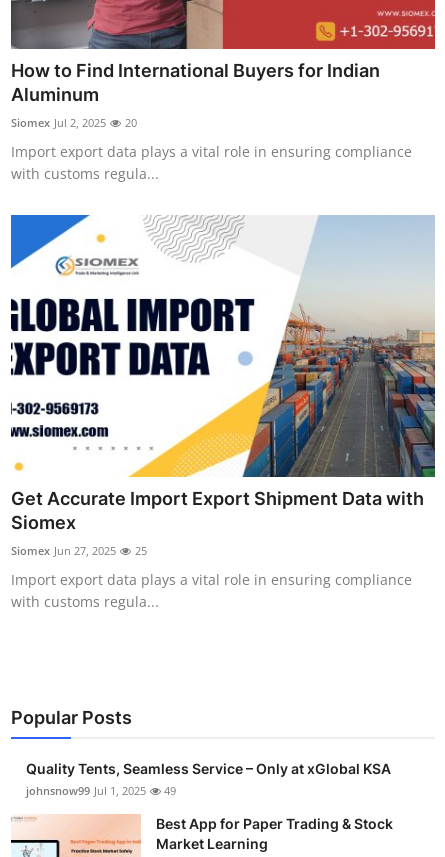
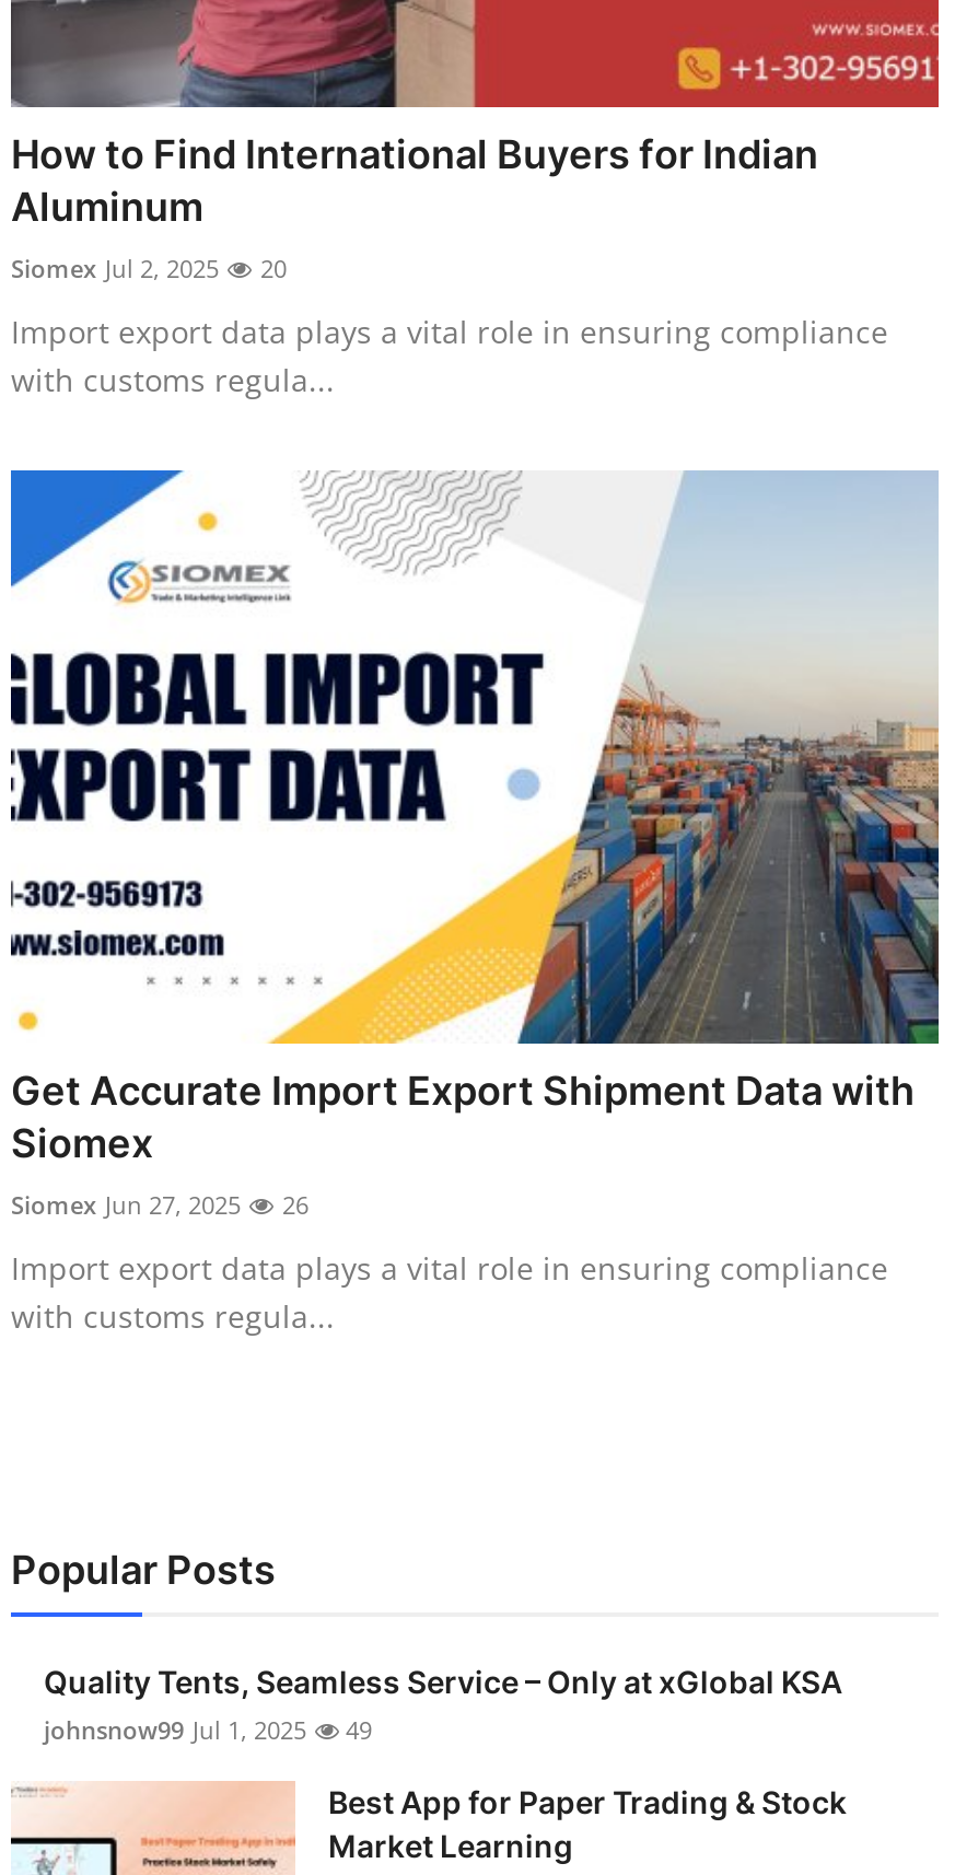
[11,543,147,558] Siomex Jun 27, 2025 25 -> [11,1189,308,1222] Siomex Jun 27, 2025 26

